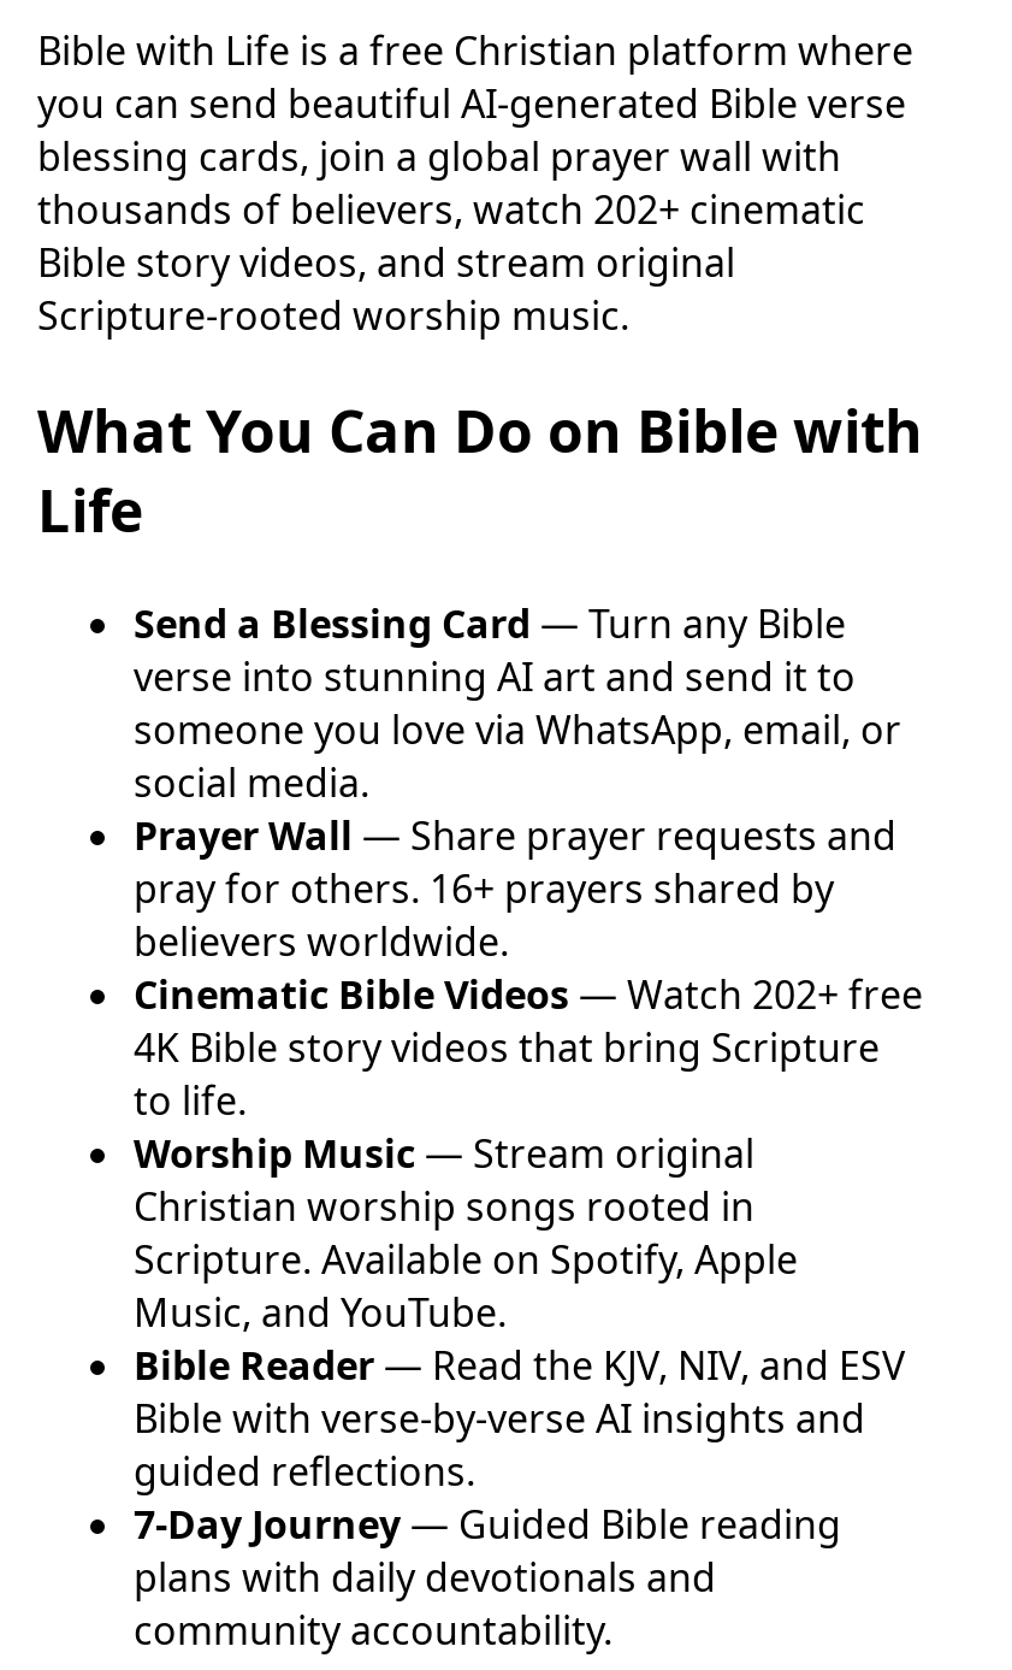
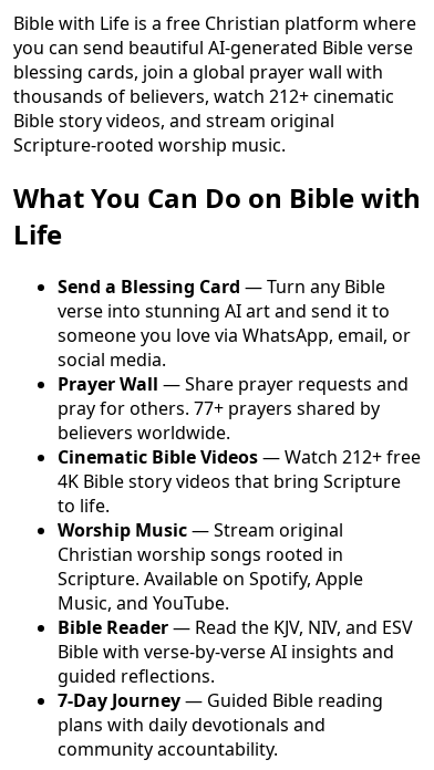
[37,183,865,236] thousands of believers, watch 202+ cinematic -> [13,84,394,108] thousands of believers, watch 212+ cinematic
[134,861,834,914] pray for others. 16+ prayers shared by -> [58,396,380,420] pray for others. 77+ prayers shared by
[134,967,923,1020] Cinematic Bible Videos — Watch 202+ free -> [58,444,421,469] Cinematic Bible Videos — Watch 212+ free

